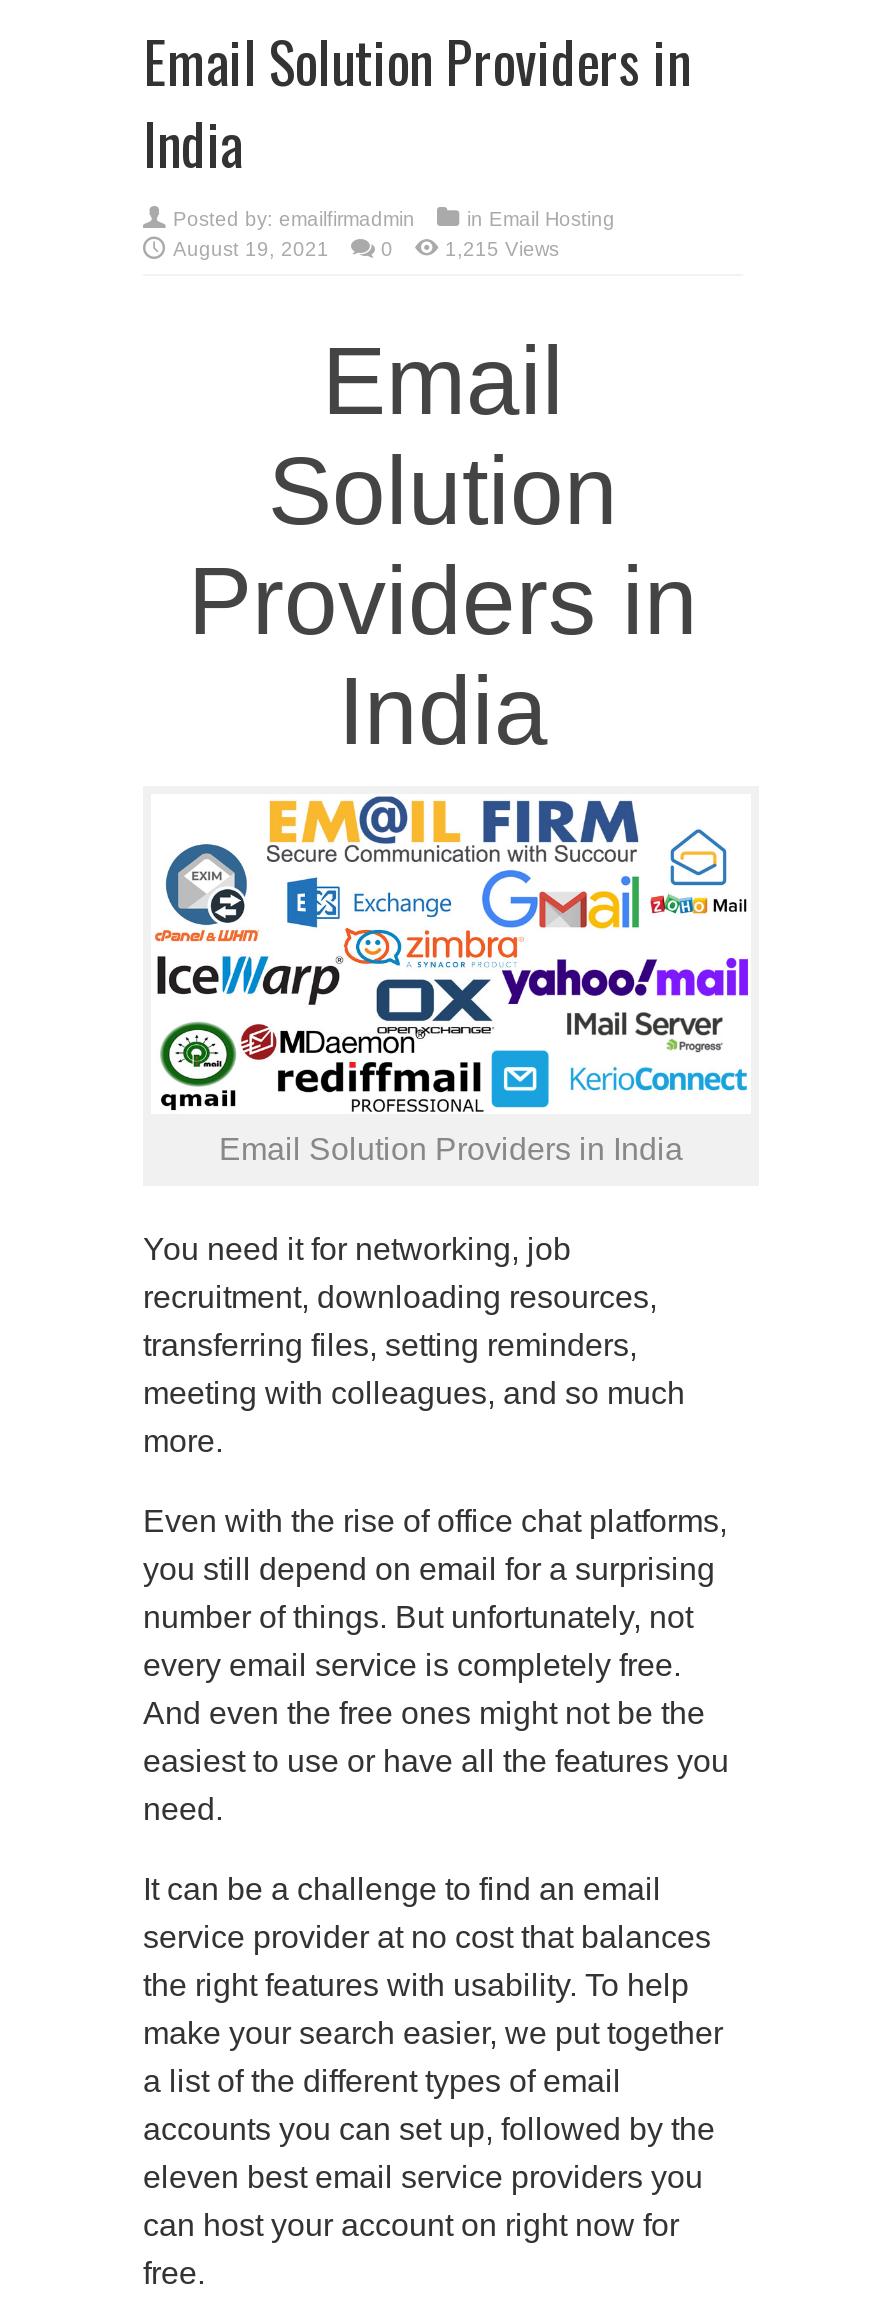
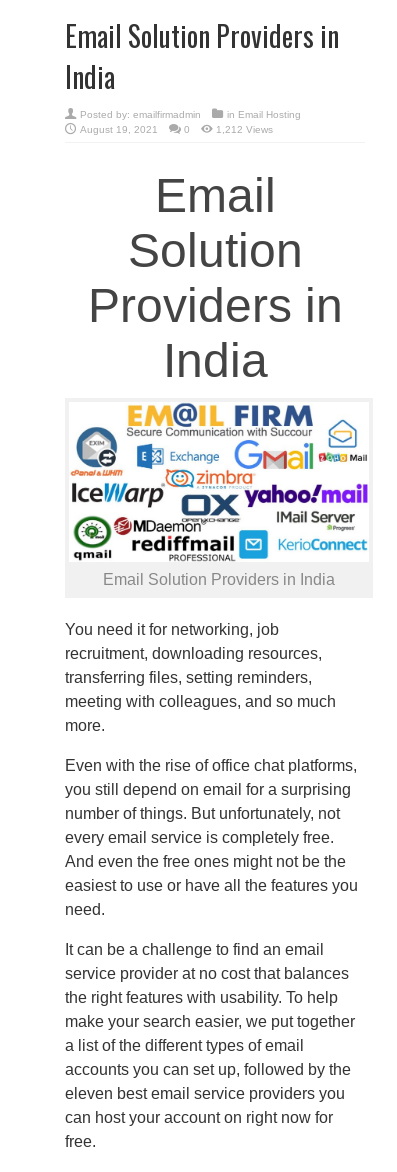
[445,238,559,260] 1,215 Views -> [216,124,273,135] 1,212 Views

